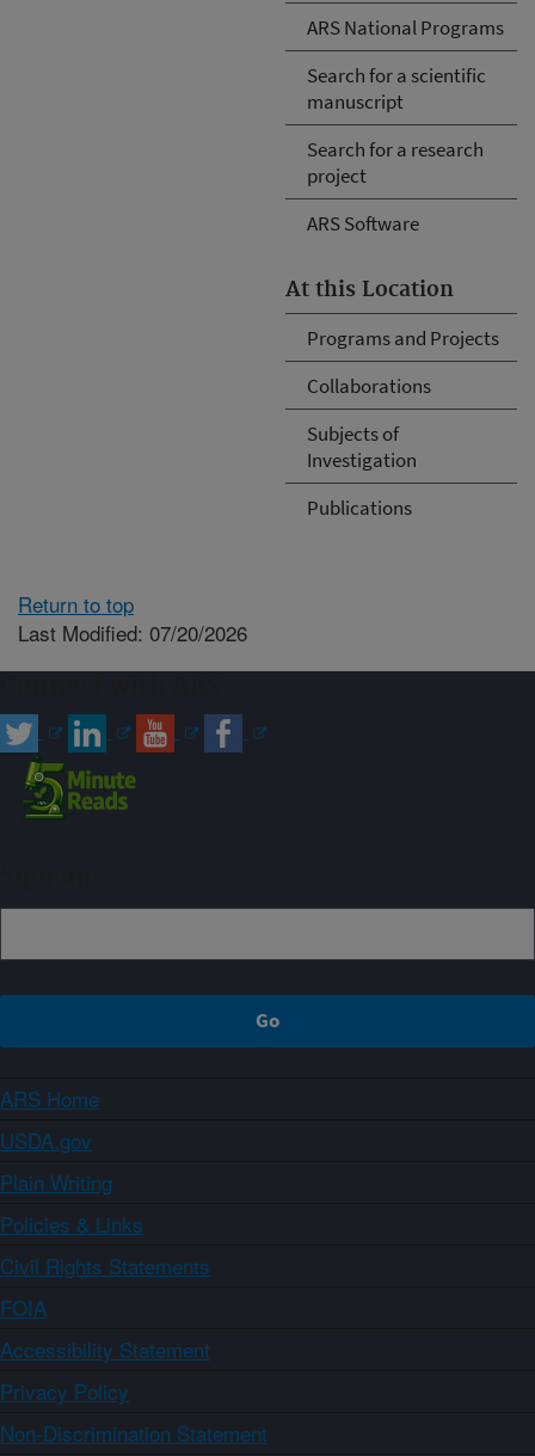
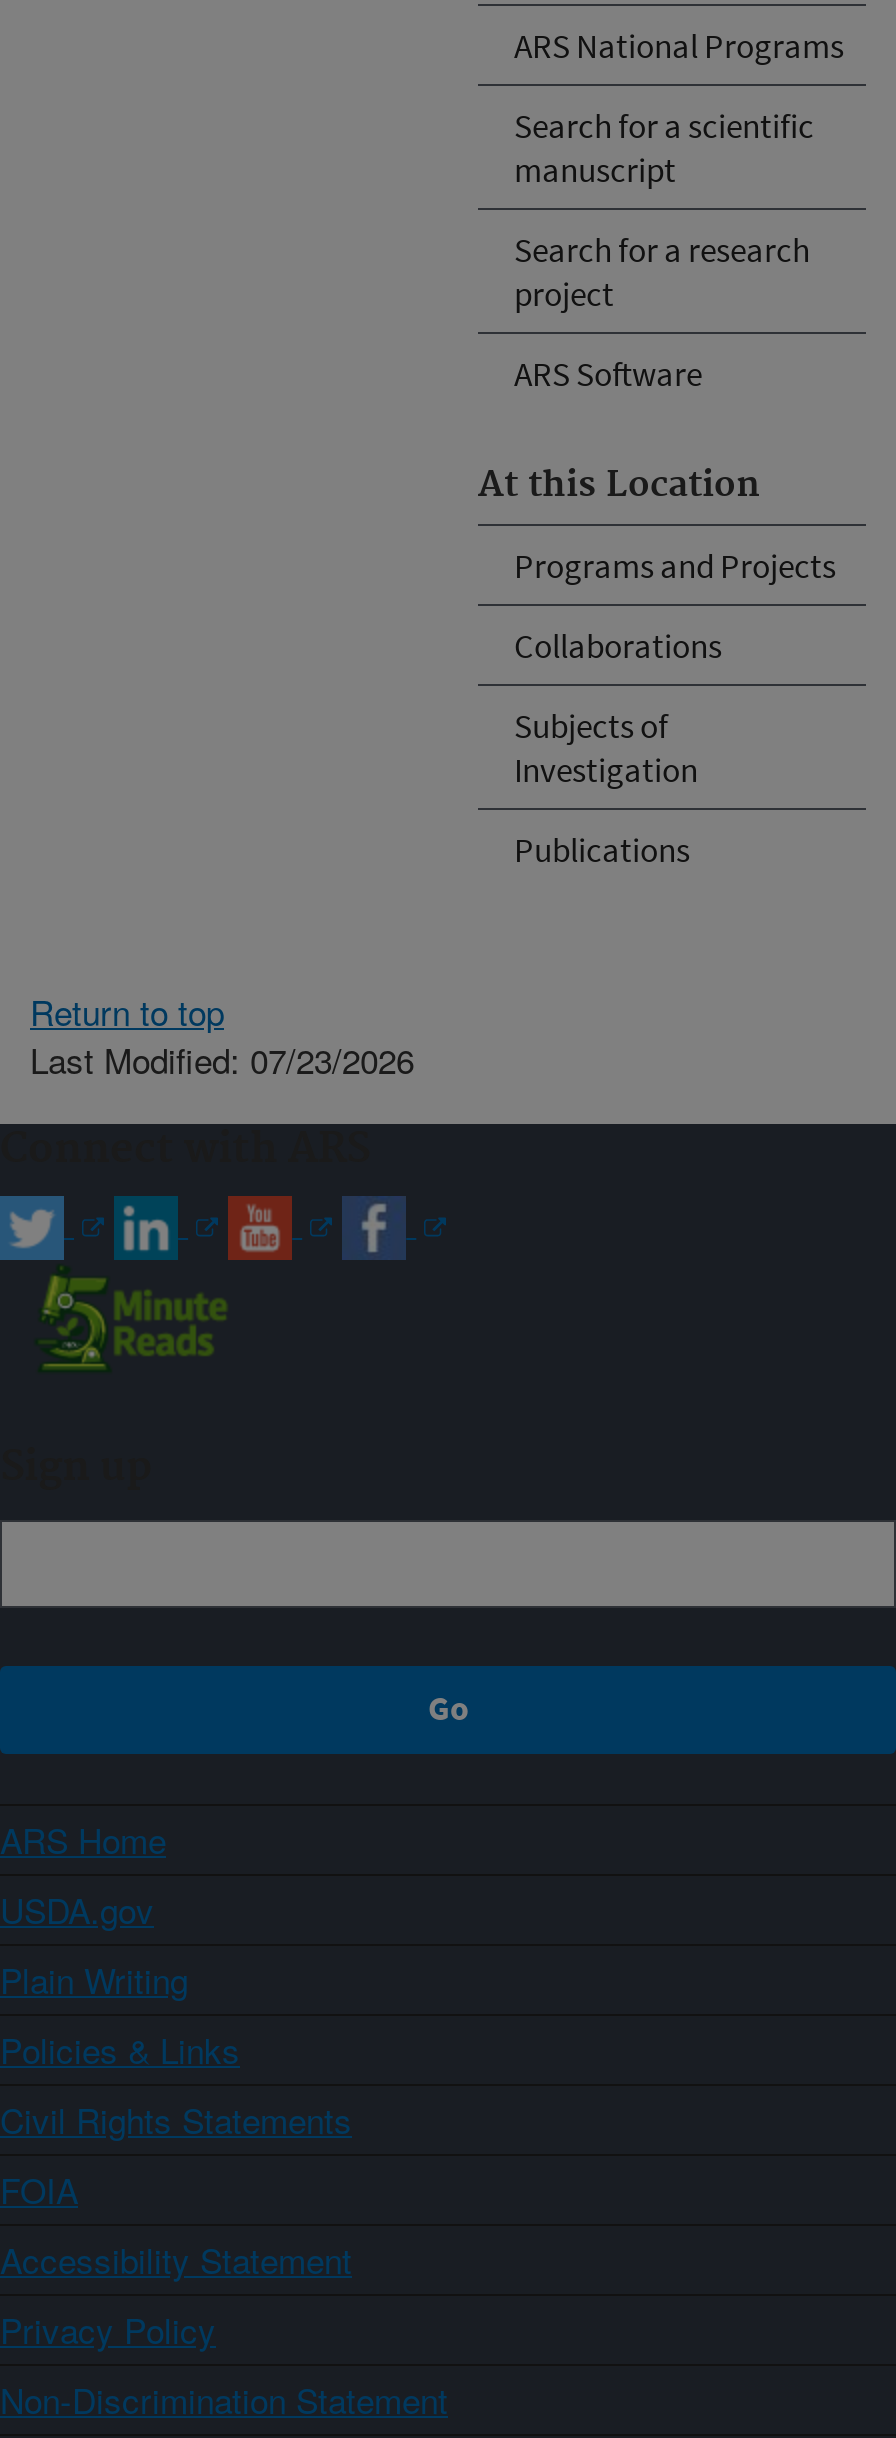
[18,618,247,647] Last Modified: 07/20/2026 -> [30,1034,414,1084] Last Modified: 07/23/2026

